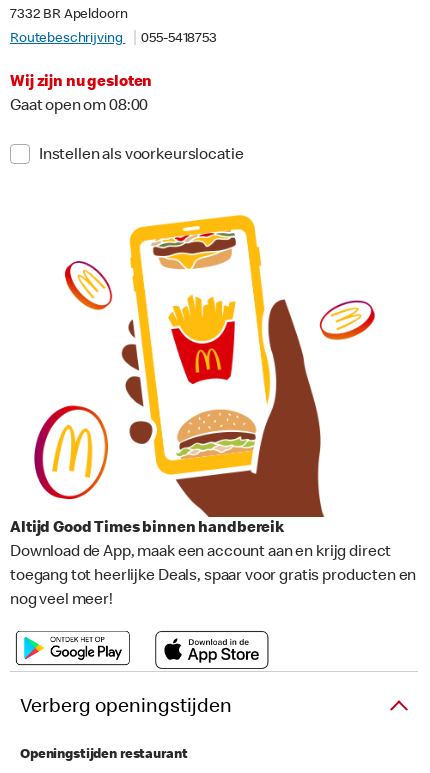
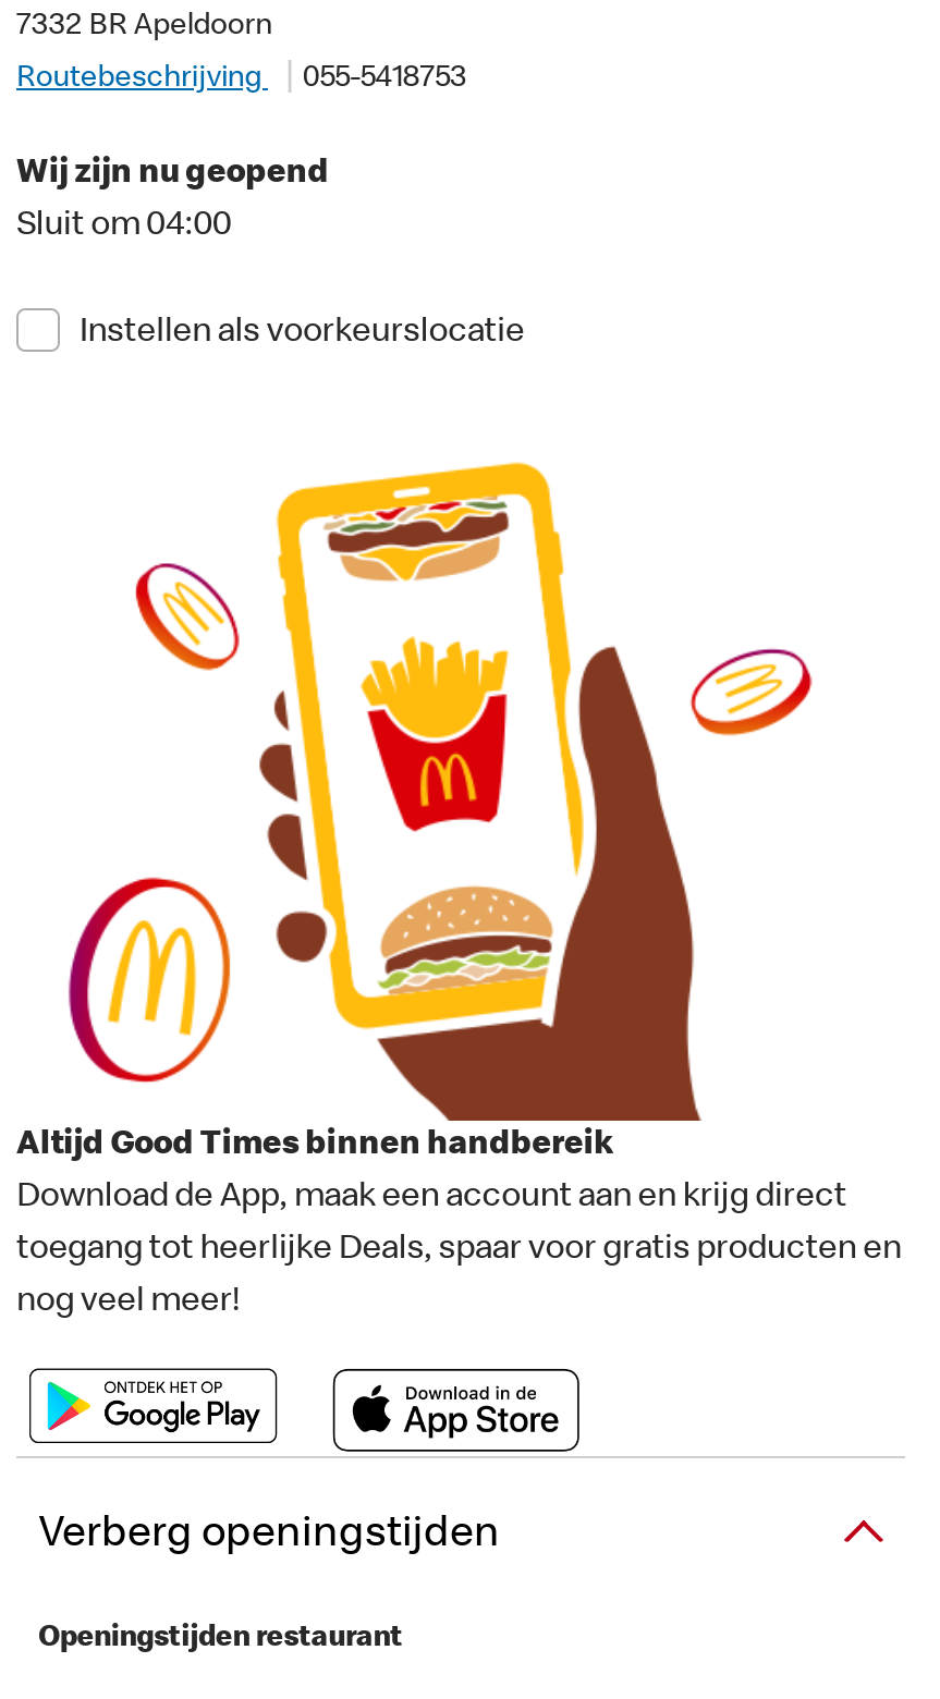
[10,75,152,91] Wij zijn nu gesloten -> [16,158,329,193] Wij zijn nu geopend
[10,99,148,115] Gaat open om 08:00 -> [16,210,232,245] Sluit om 04:00

